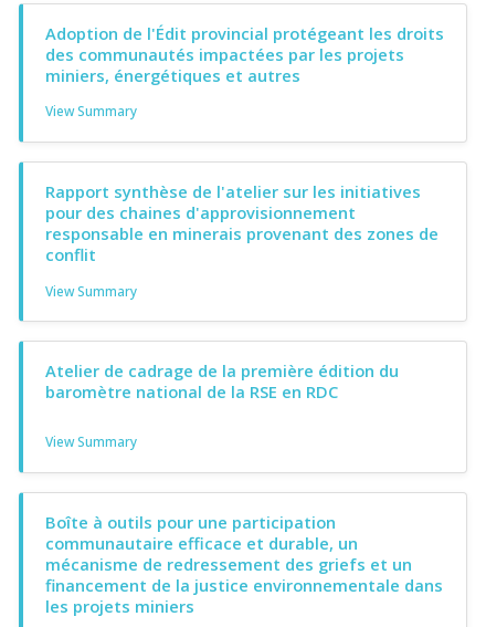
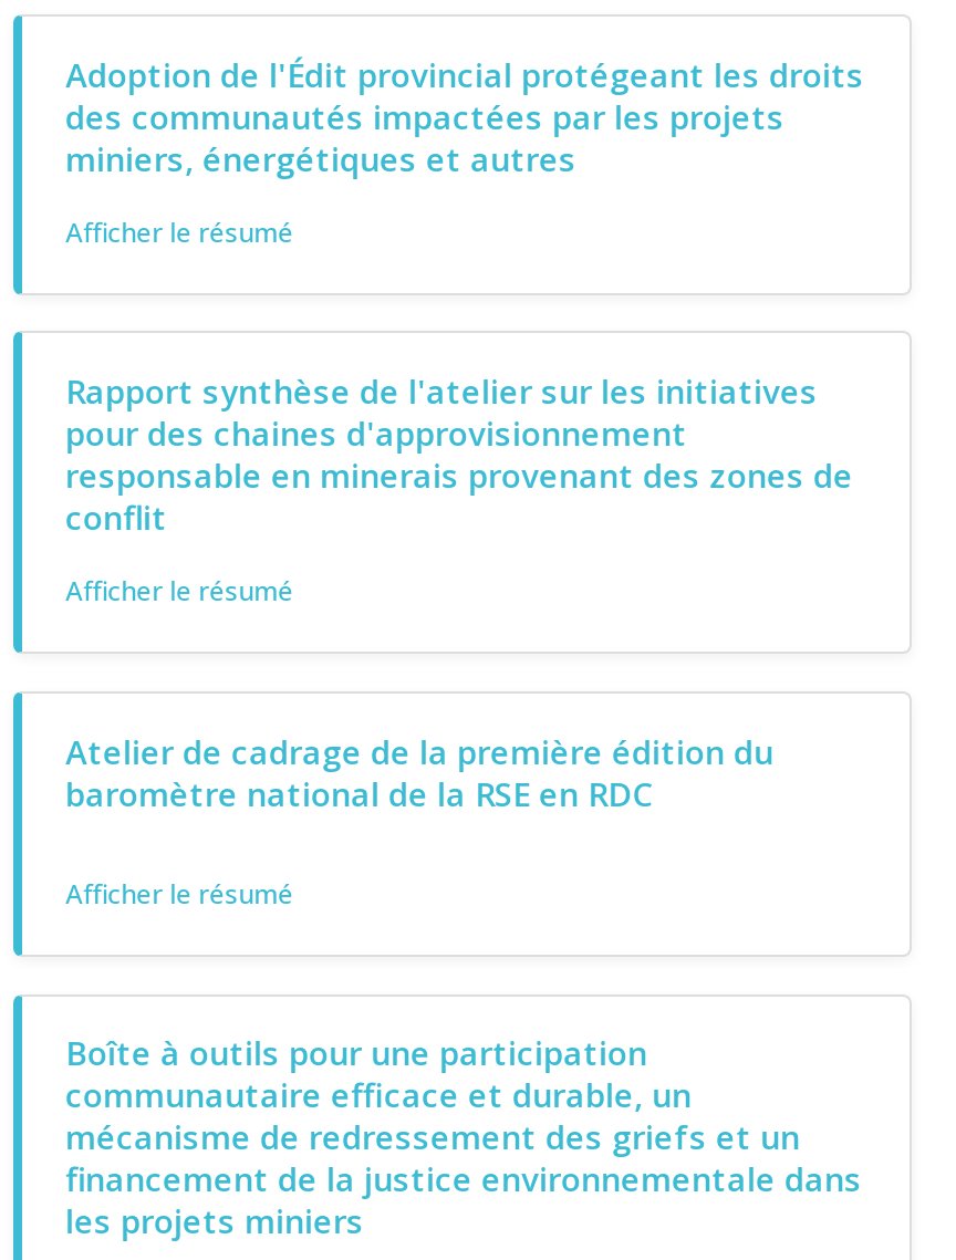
[45,102,137,120] View Summary -> [66,213,293,249] Afficher le résumé
[45,282,137,299] View Summary -> [66,572,293,608] Afficher le résumé
[45,433,137,451] View Summary -> [66,875,293,910] Afficher le résumé

